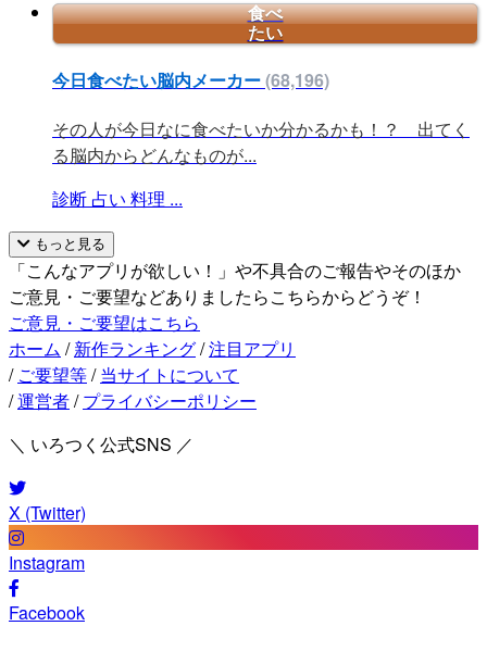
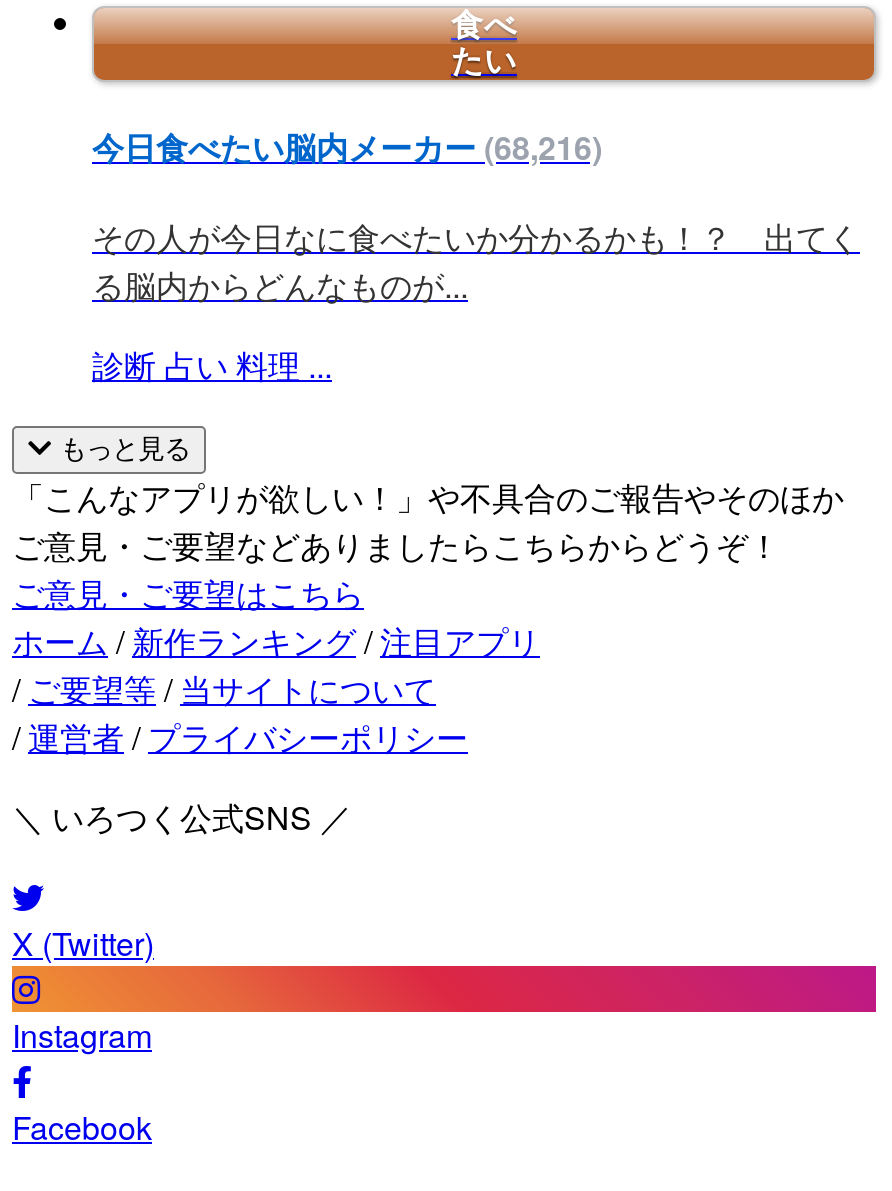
[52,67,329,92] 今日食べたい脳内メーカー(68,196) -> [92,124,602,170] 今日食べたい脳内メーカー(68,216)

